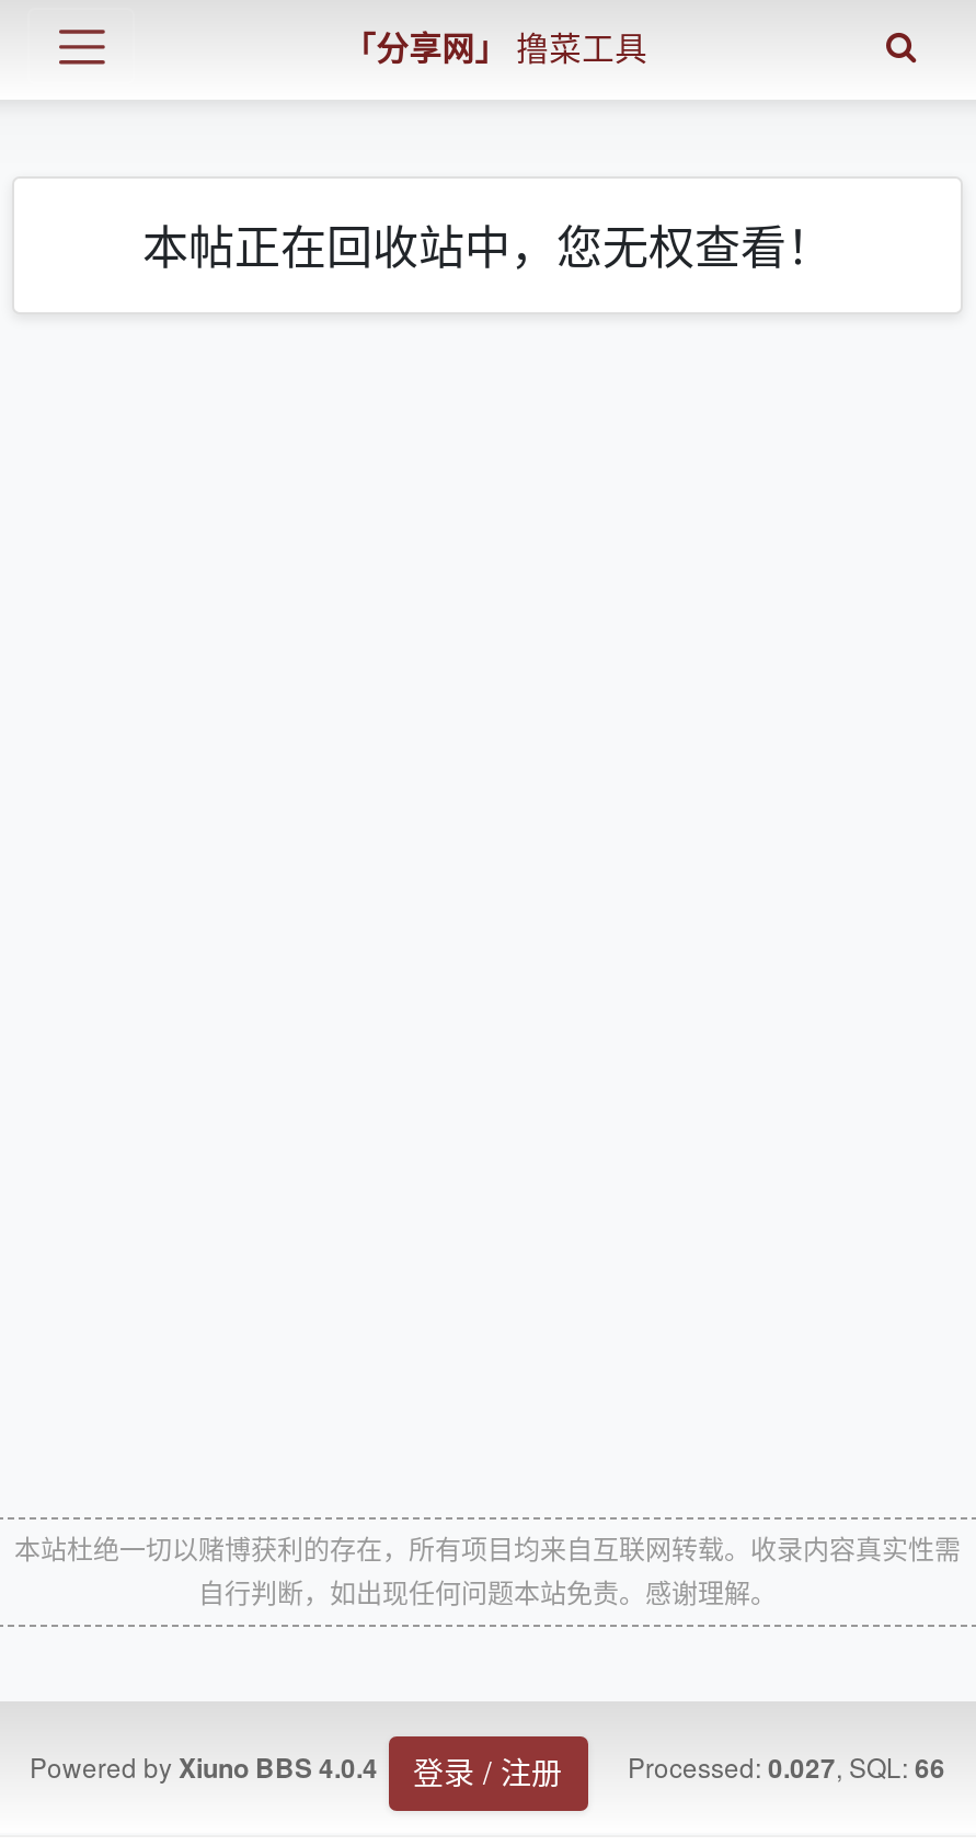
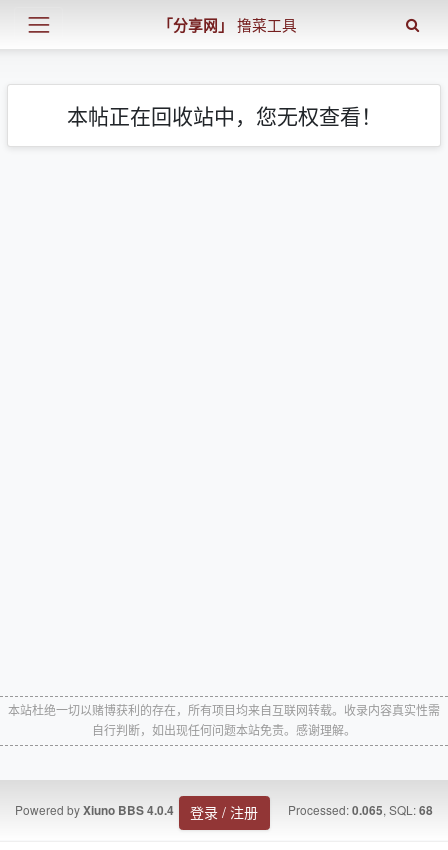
[628,1747,945,1787] Processed: 0.027, SQL: 66 -> [288,801,433,819] Processed: 0.065, SQL: 68

